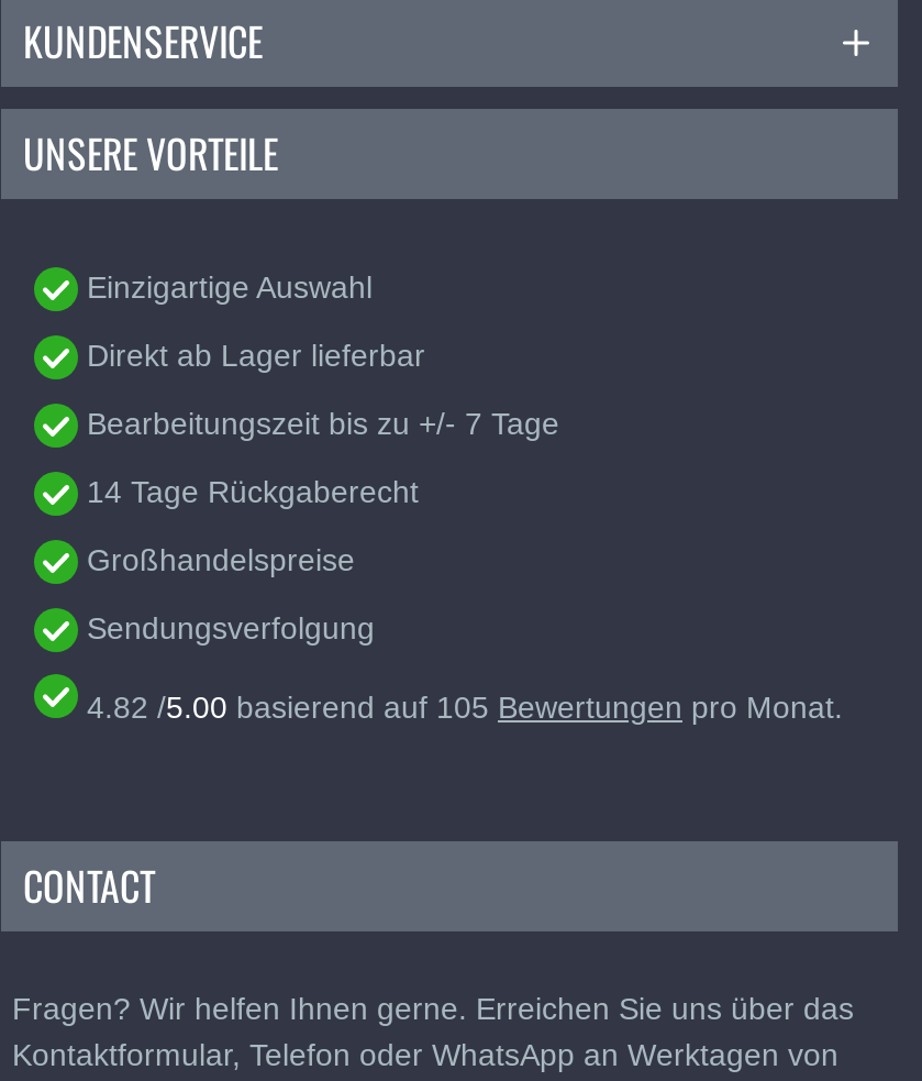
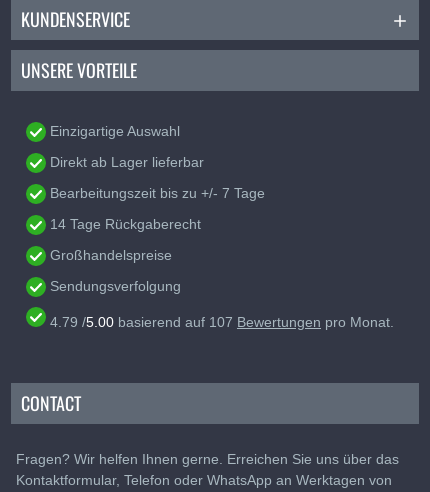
[87,690,843,725] 4.82 /5.00 basierend auf 105 Bewertungen pro Monat. -> [50,314,394,330] 4.79 /5.00 basierend auf 107 Bewertungen pro Monat.

